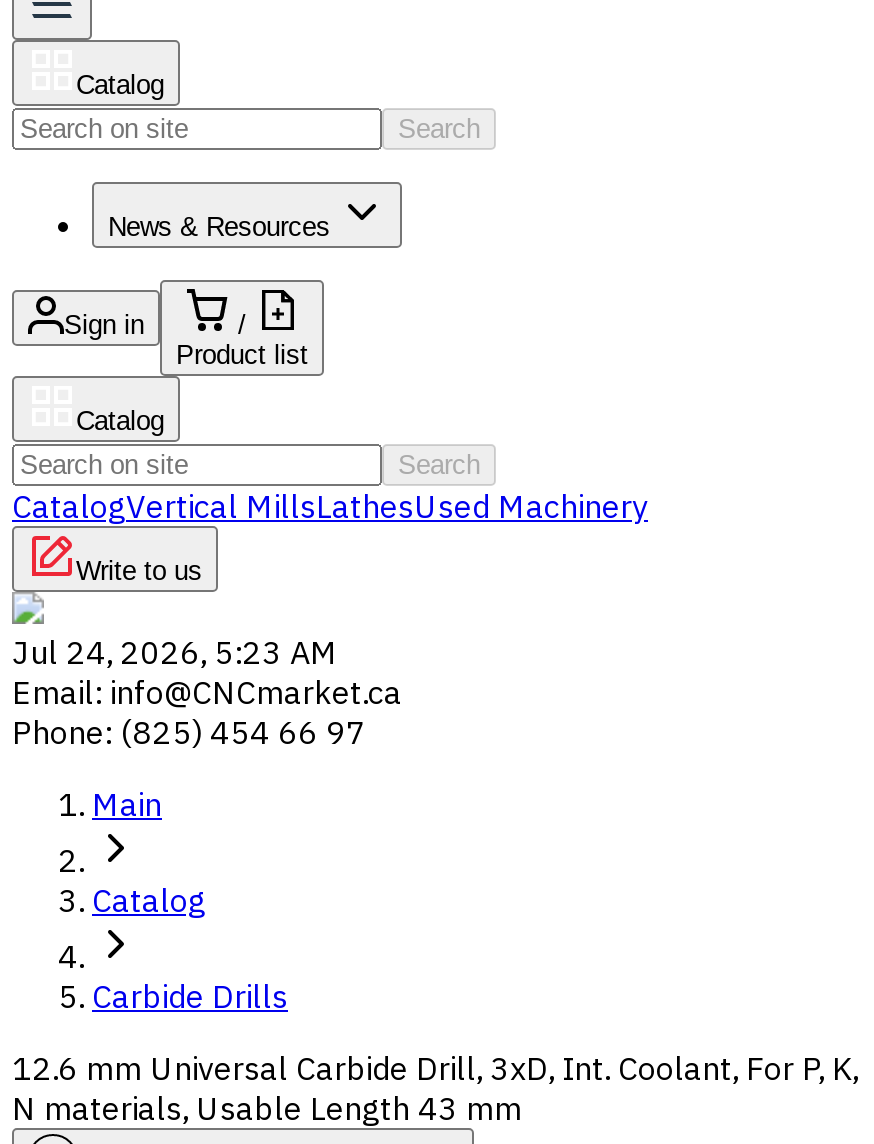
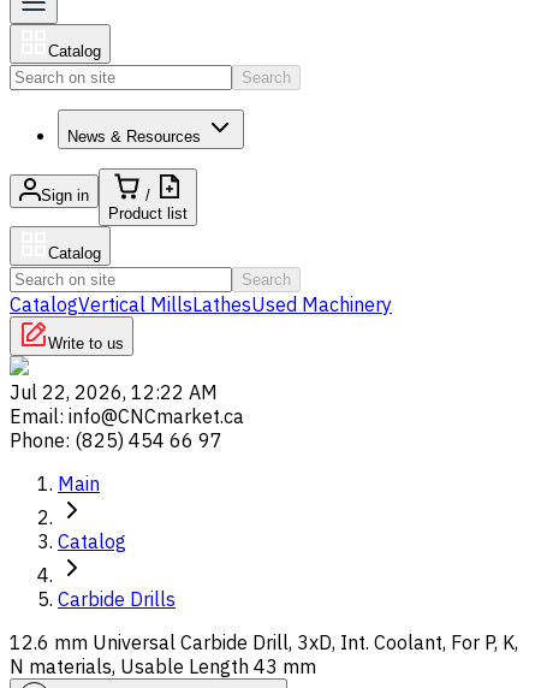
[12,632,338,672] Jul 24, 2026, 5:23 AM -> [10,380,218,404] Jul 22, 2026, 12:22 AM

